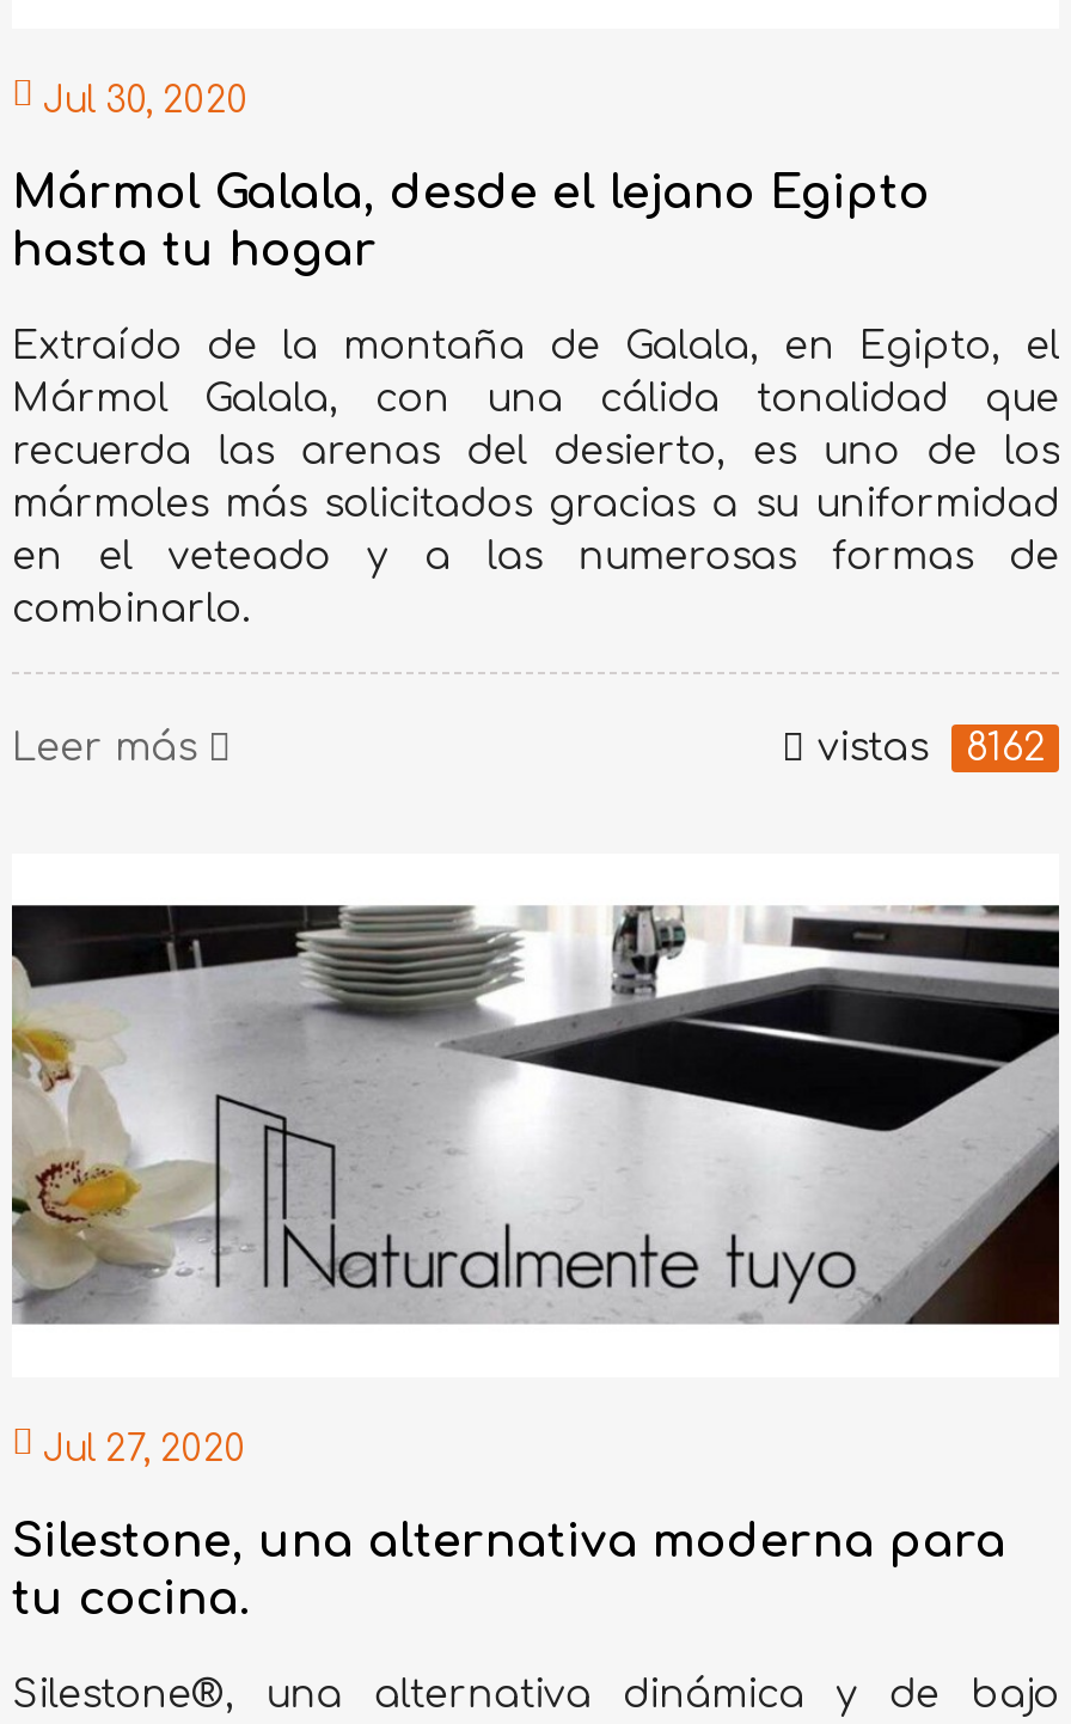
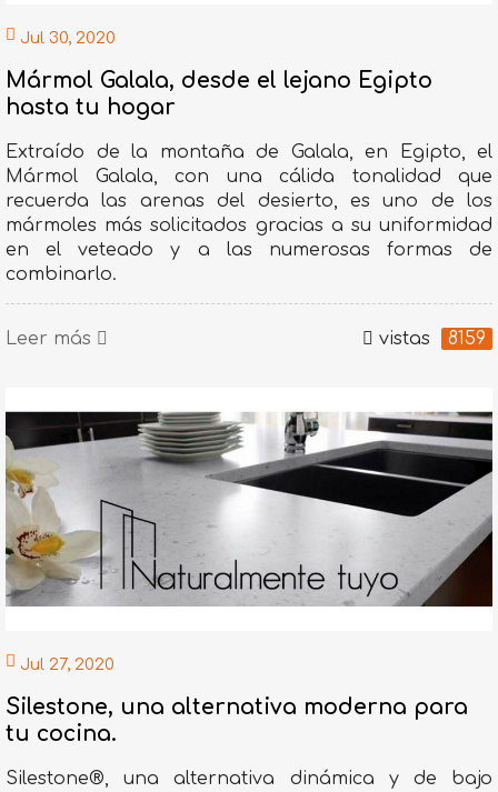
[806,727,1045,770] vistas 8162 -> [373,329,486,349] vistas 8159

